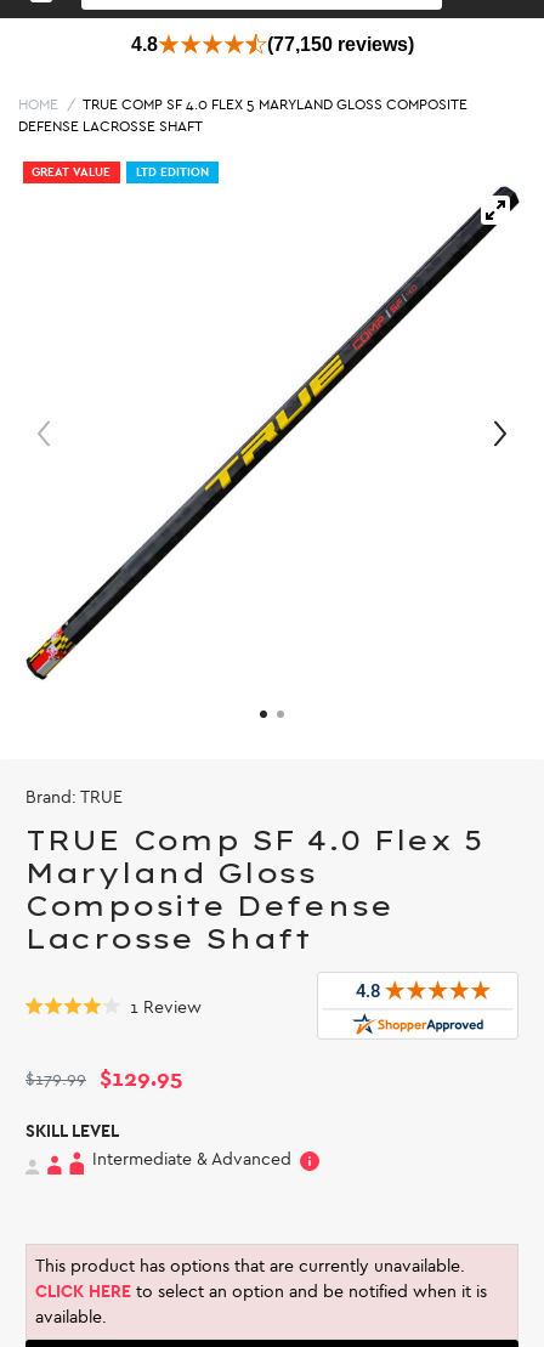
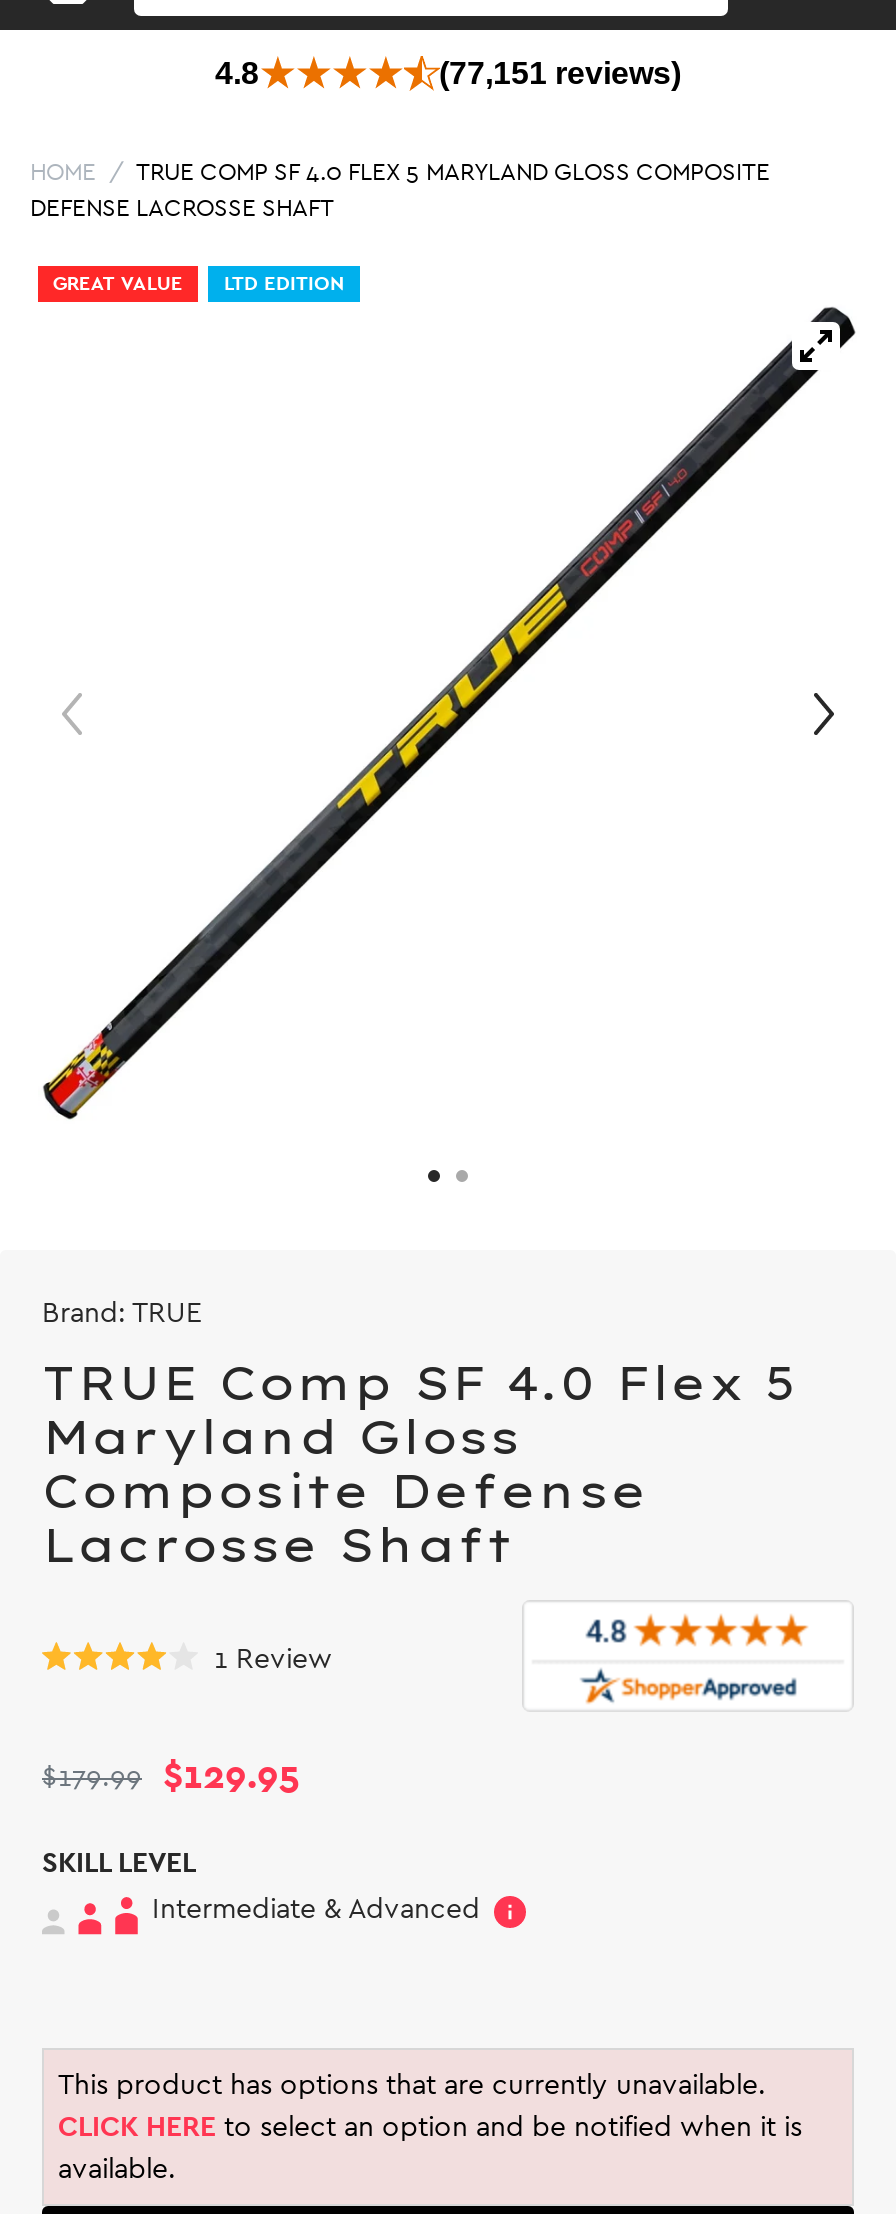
[267,34,413,55] (77,150 reviews) -> [439,56,681,90] (77,151 reviews)

